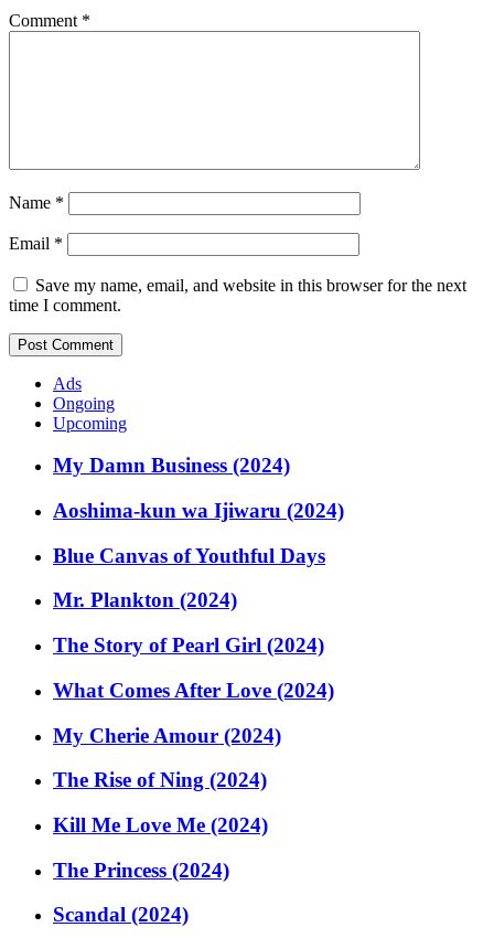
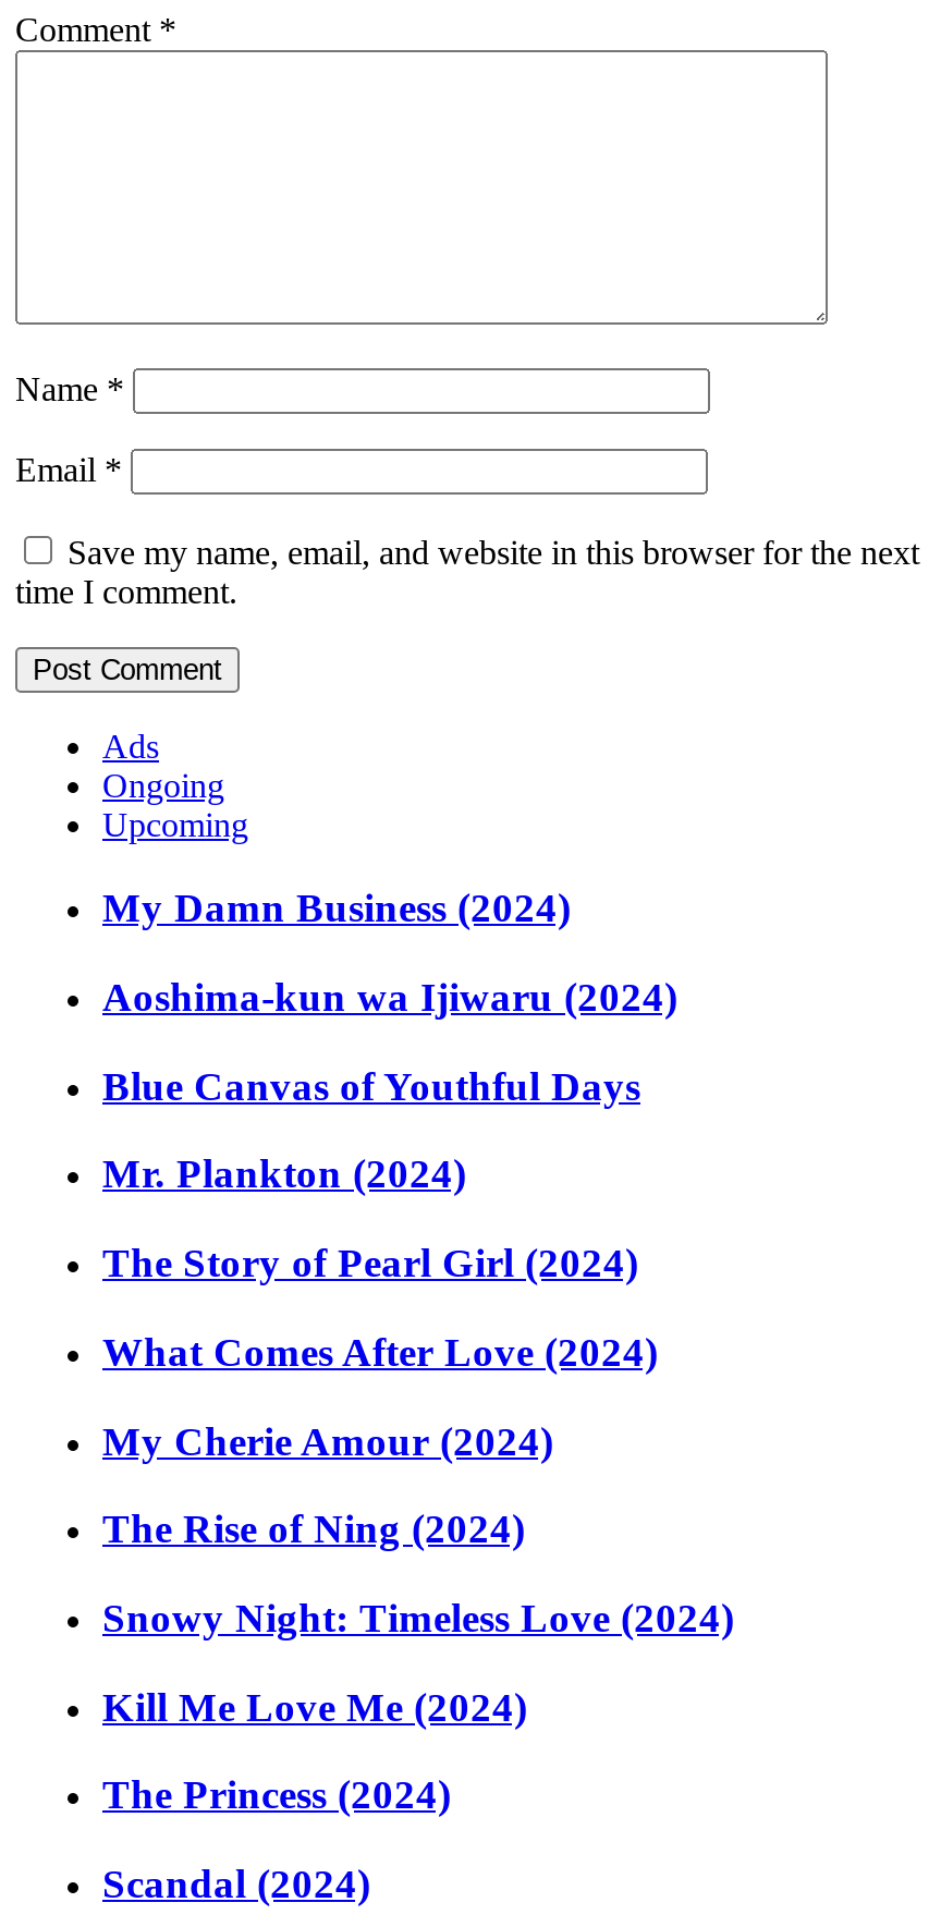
none -> [102,1595,734,1641] Snowy Night: Timeless Love (2024)

